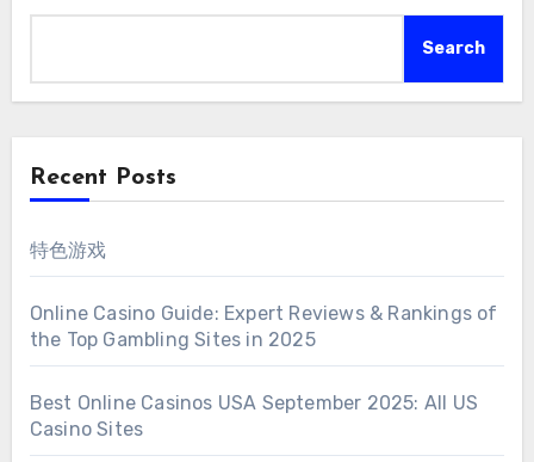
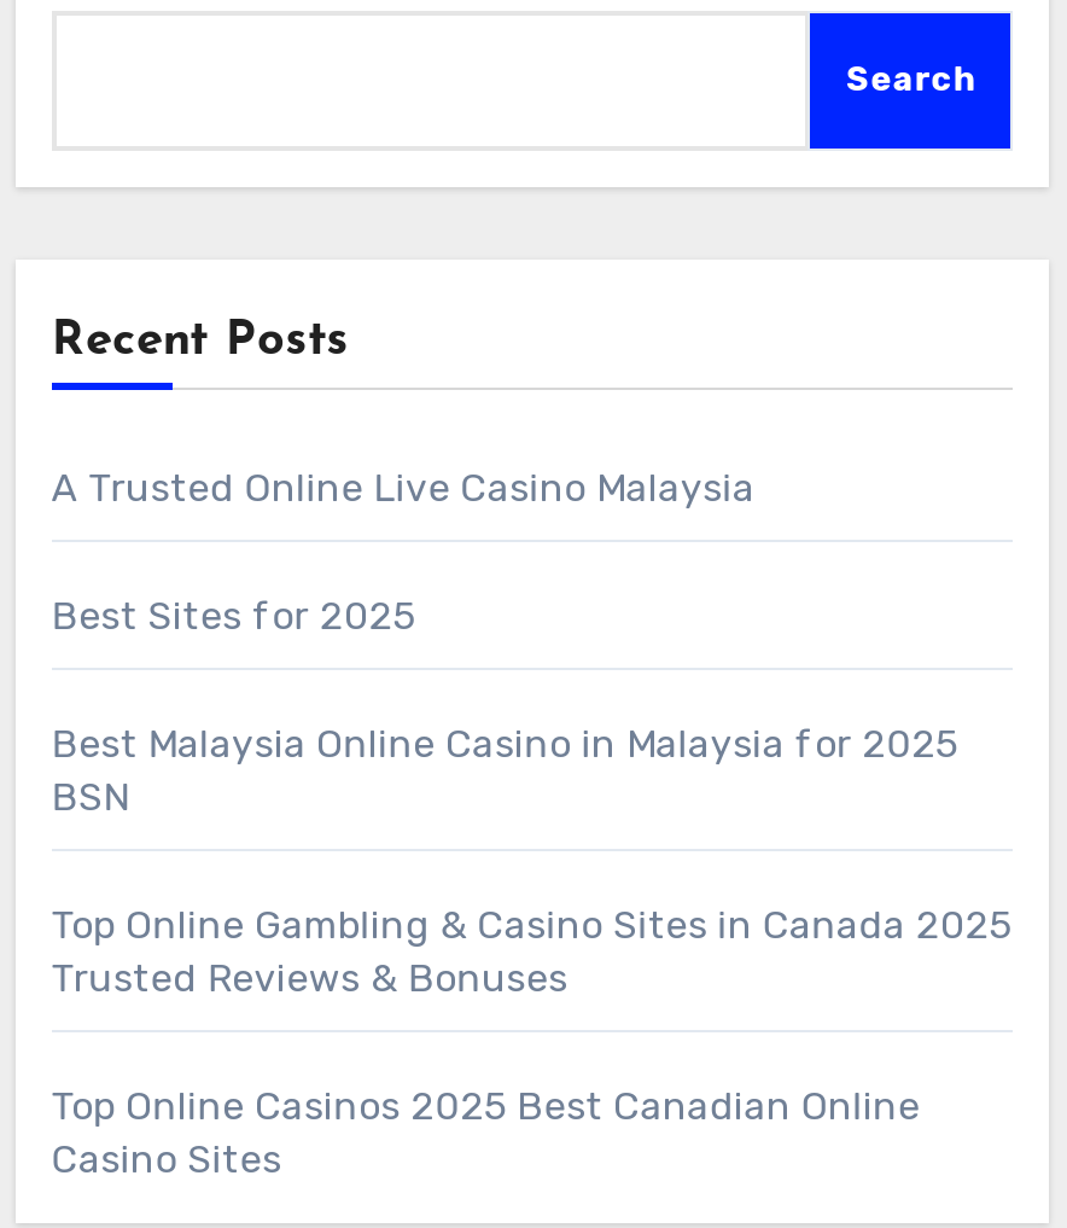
[30,239,498,414] 特色游戏 | Online Casino Guide: Expert Reviews & Rankings of | the Top Gambling Sites in 2025 | Best Online Casinos USA September 2025: All US -> [51,465,1012,1129] A Trusted Online Live Casino Malaysia | Best Sites for 2025 | Best Malaysia Online Casino in Malaysia for 2025 | BSN | Top Online Gambling & Casino Sites in Canada 2025 | Trusted Reviews & Bonuses | Top Online Casinos 2025 Best Canadian Online

